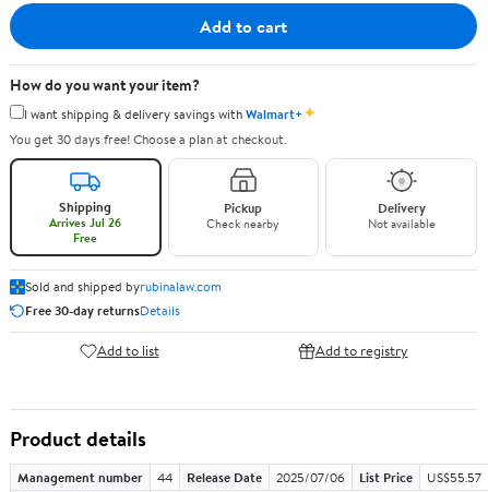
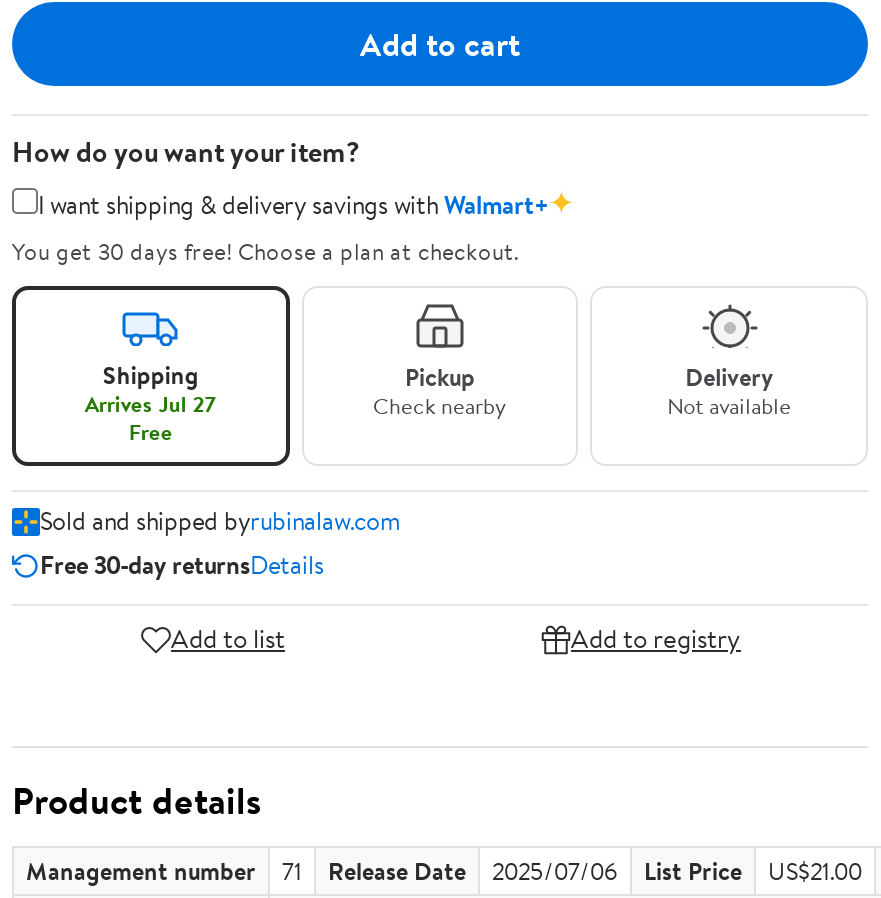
[49,214,122,231] Arrives Jul 26 -> [85,388,217,420] Arrives Jul 27
[157,468,172,487] 44 -> [282,854,302,888] 71
[427,468,481,487] US$55.57 -> [768,854,862,888] US$21.00

